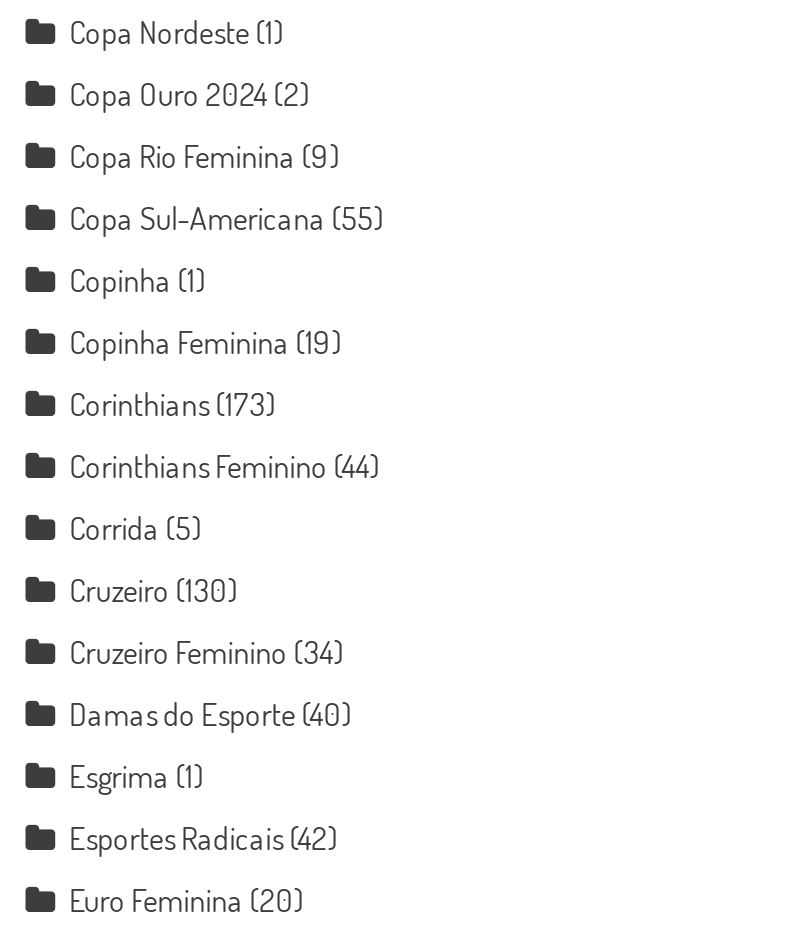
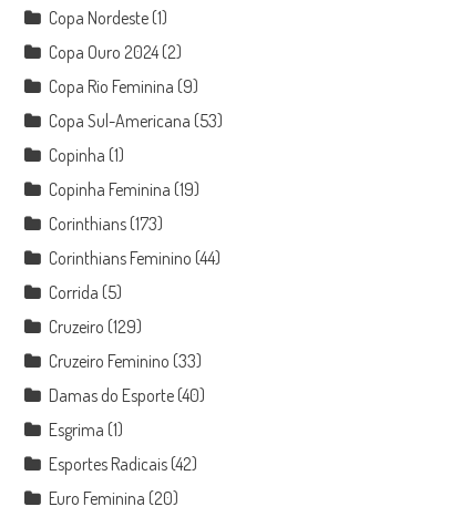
[69,197,383,237] Copa Sul-Americana (55) -> [48,109,222,131] Copa Sul-Americana (53)
[69,569,237,609] Cruzeiro (130) -> [48,315,142,337] Cruzeiro (129)
[69,631,343,671] Cruzeiro Feminino (34) -> [48,349,201,372] Cruzeiro Feminino (33)

